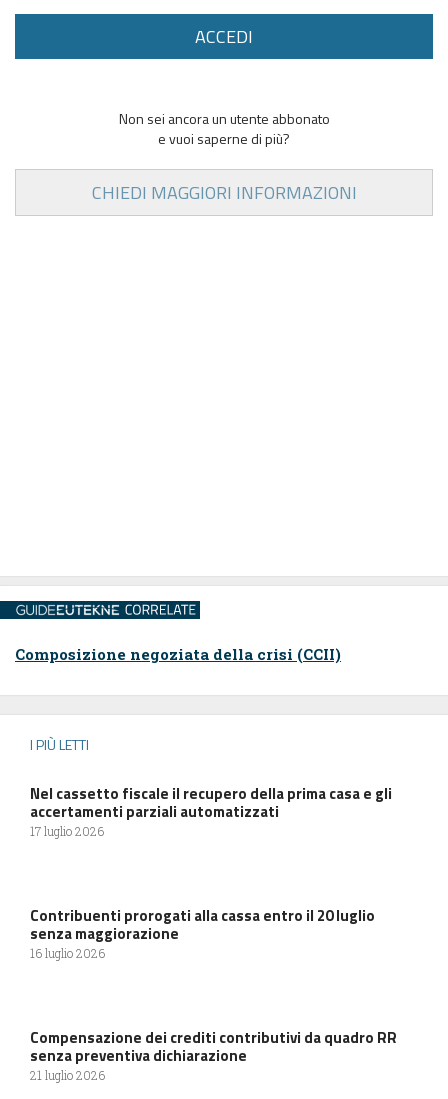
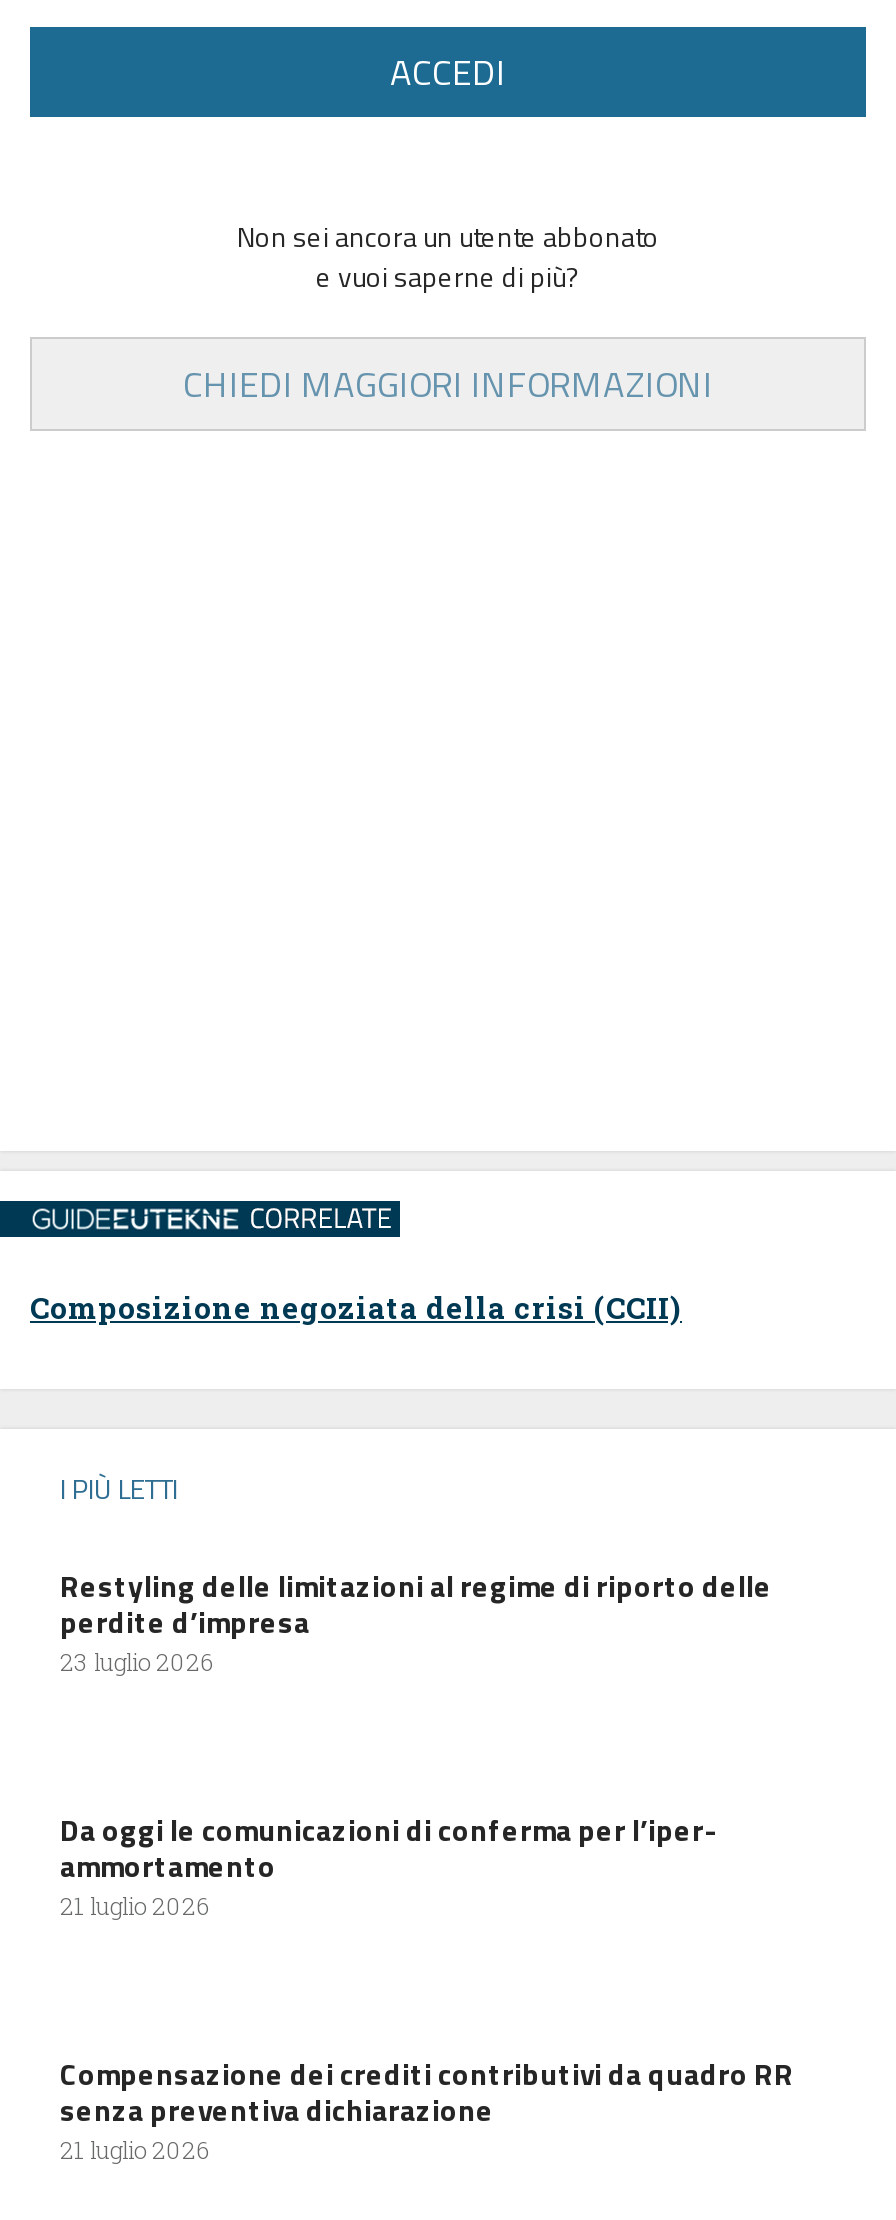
[30,782,392,839] Nel cassetto fiscale il recupero della prima casa e gli | accertamenti parziali automatizzati | 17 luglio 2026 -> [60,1563,772,1677] Restyling delle limitazioni al regime di riporto delle | perdite d’impresa | 23 luglio 2026
[30,904,375,961] Contribuenti prorogati alla cassa entro il 20 luglio | senza maggiorazione | 16 luglio 2026 -> [60,1807,716,1921] Da oggi le comunicazioni di conferma per l’iper- | ammortamento | 21 luglio 2026

